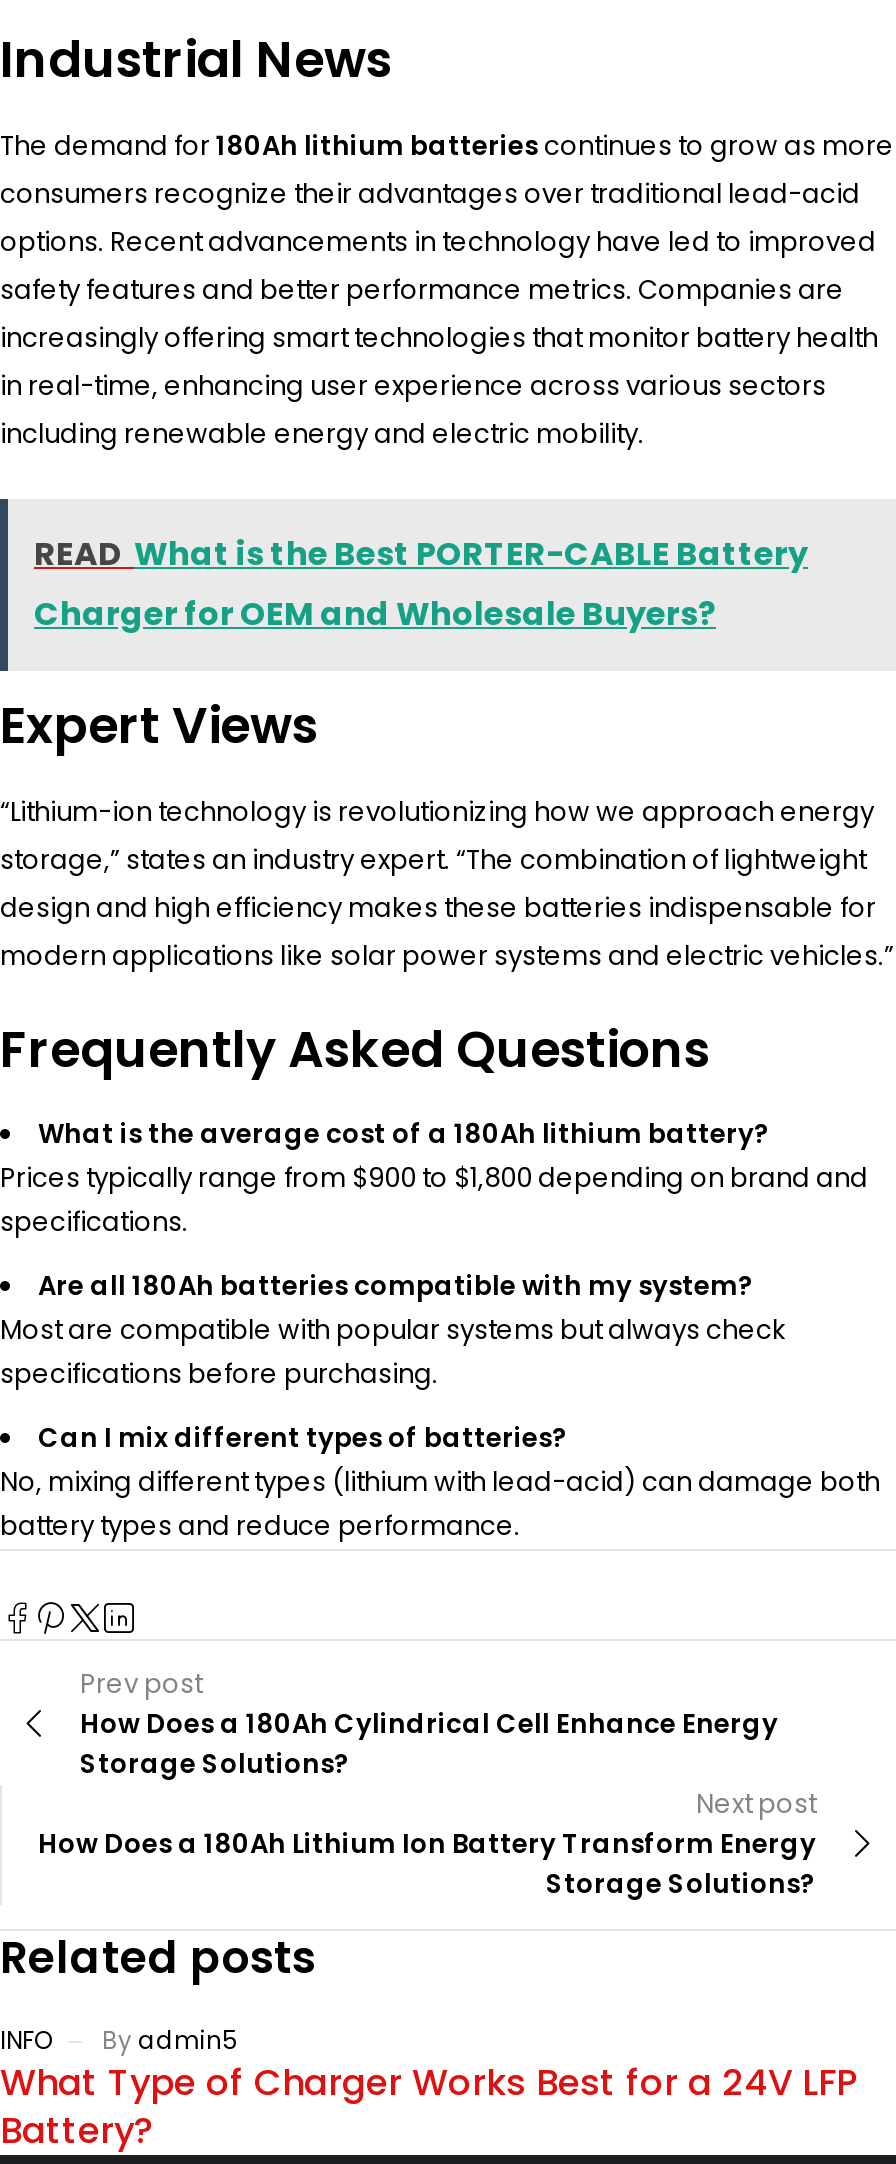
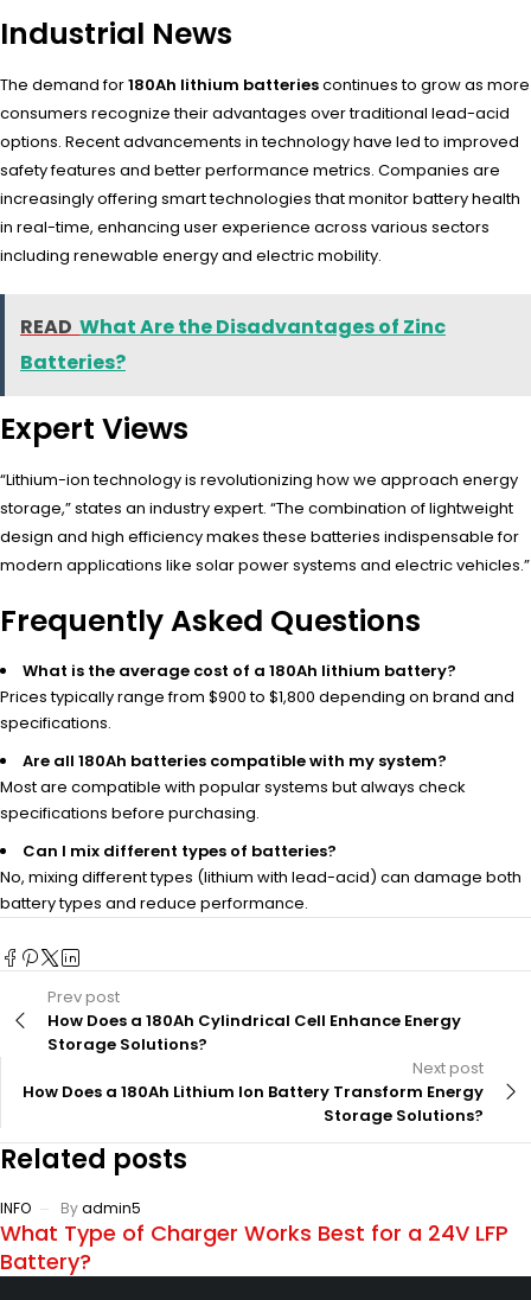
[34,531,808,637] READ What is the Best PORTER-CABLE Battery | Charger for OEM and Wholesale Buyers? -> [20,313,446,376] READ What Are the Disadvantages of Zinc | Batteries?

